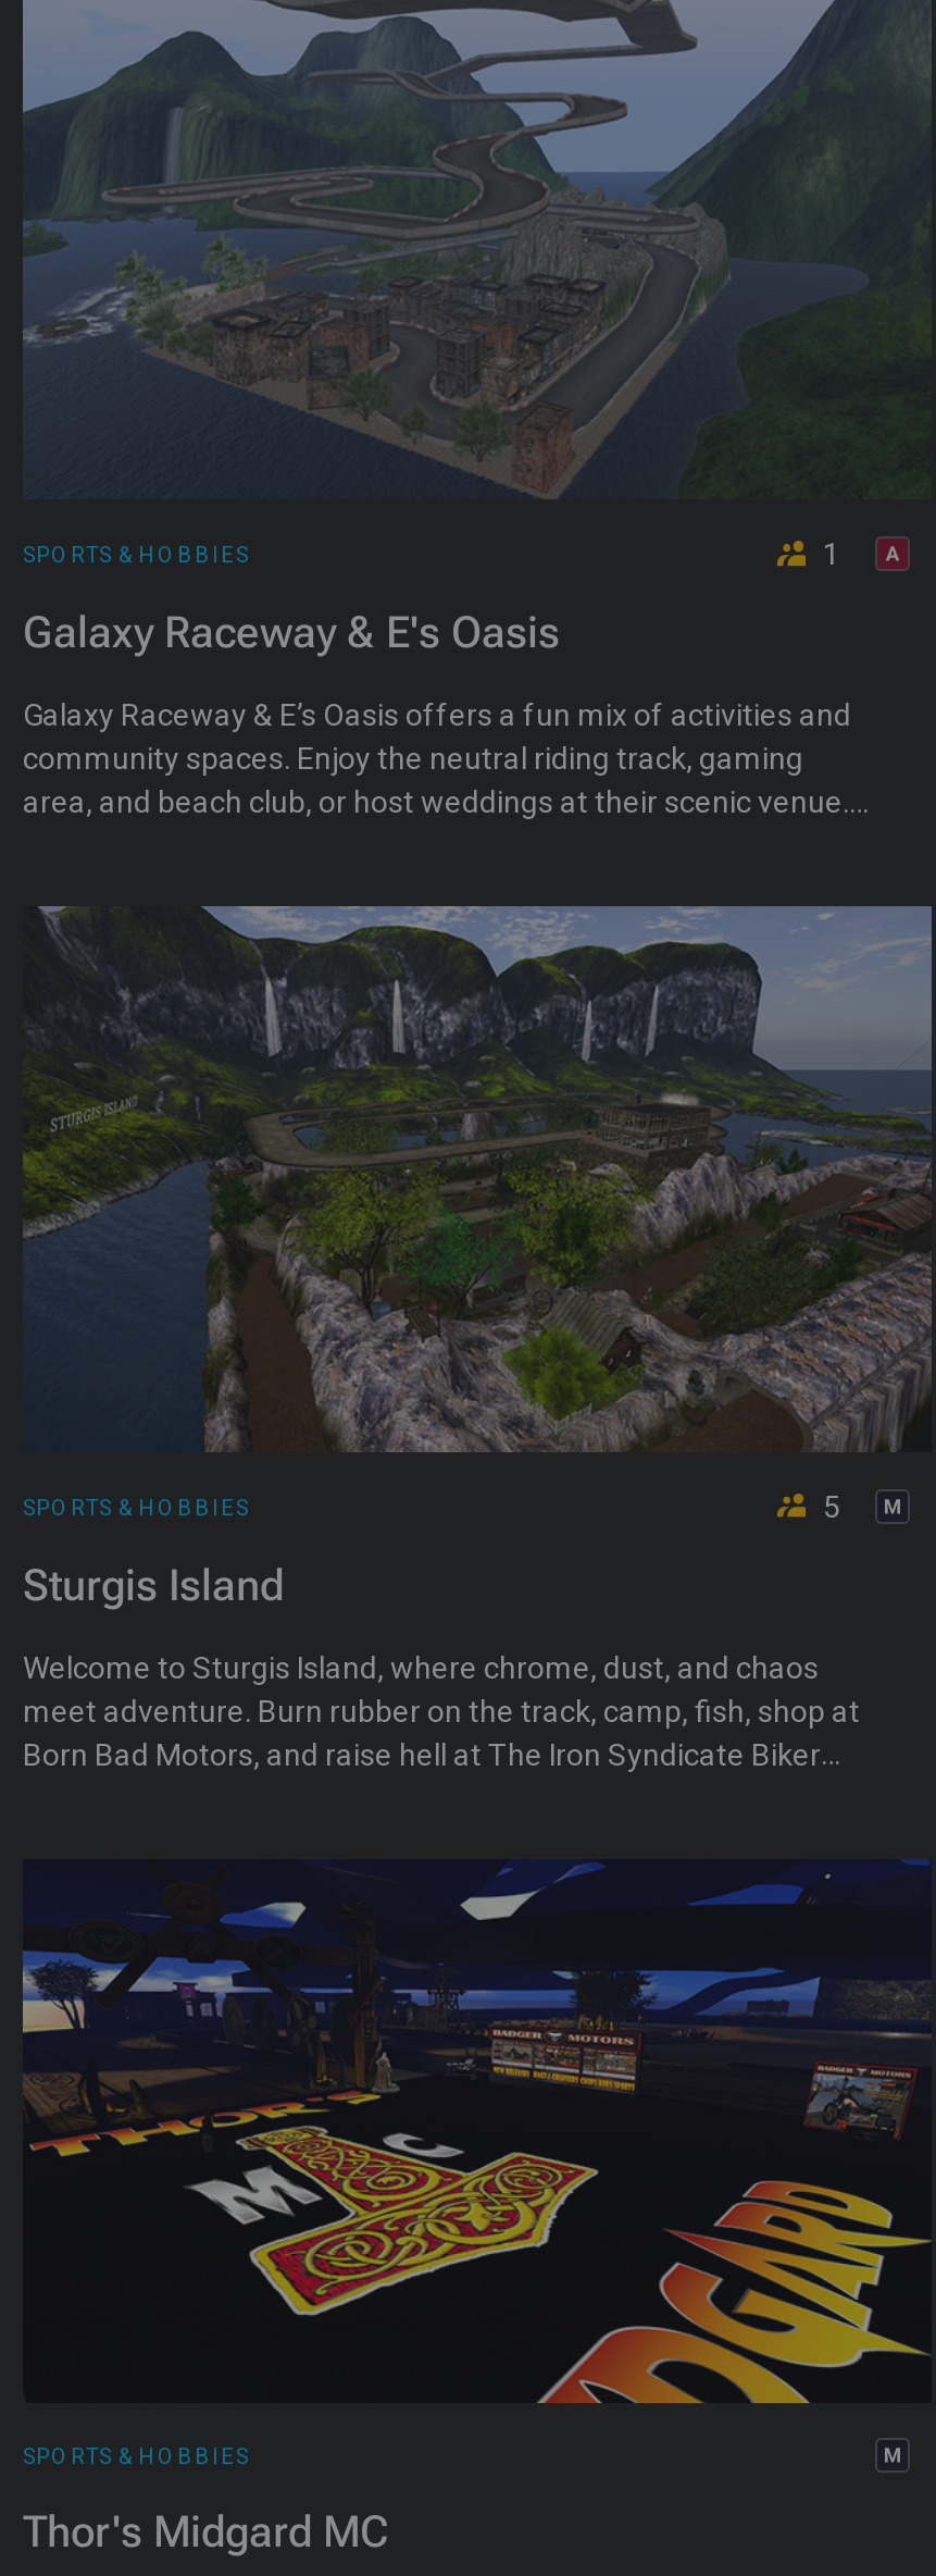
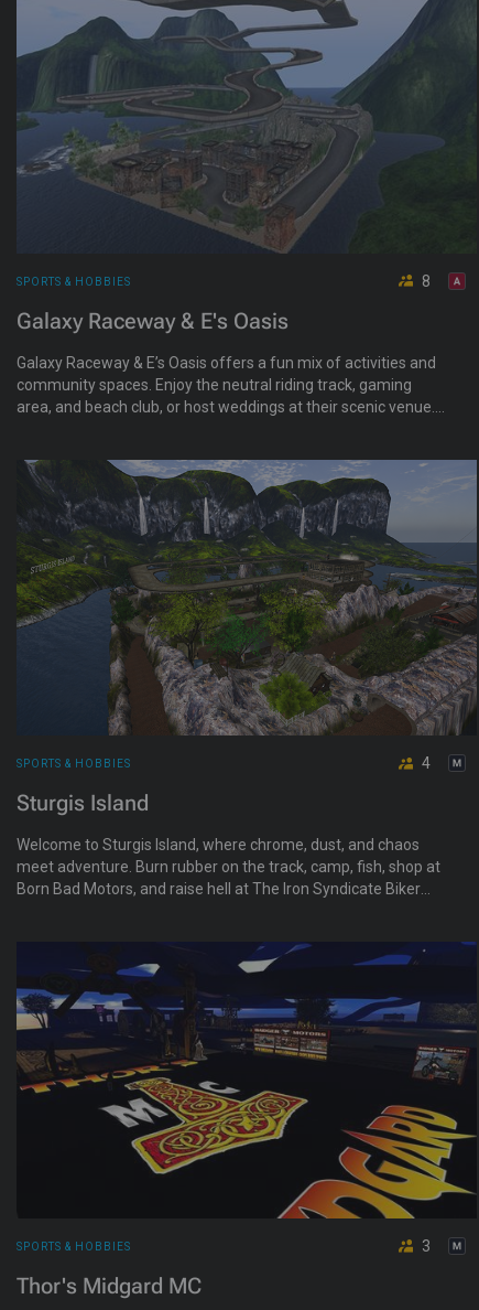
[823,536,840,571] 1 -> [422,272,431,289] 8
[823,1488,840,1523] 5 -> [422,754,431,772] 4
none -> [422,1237,431,1255] 3

